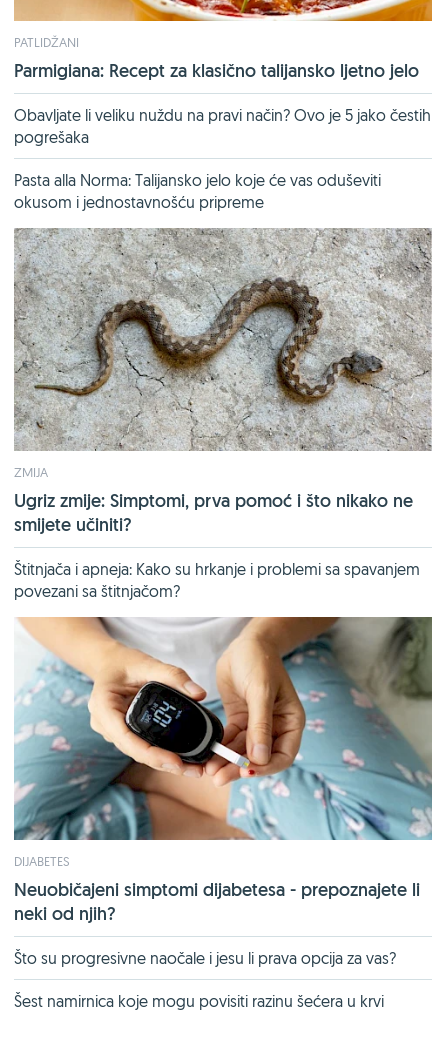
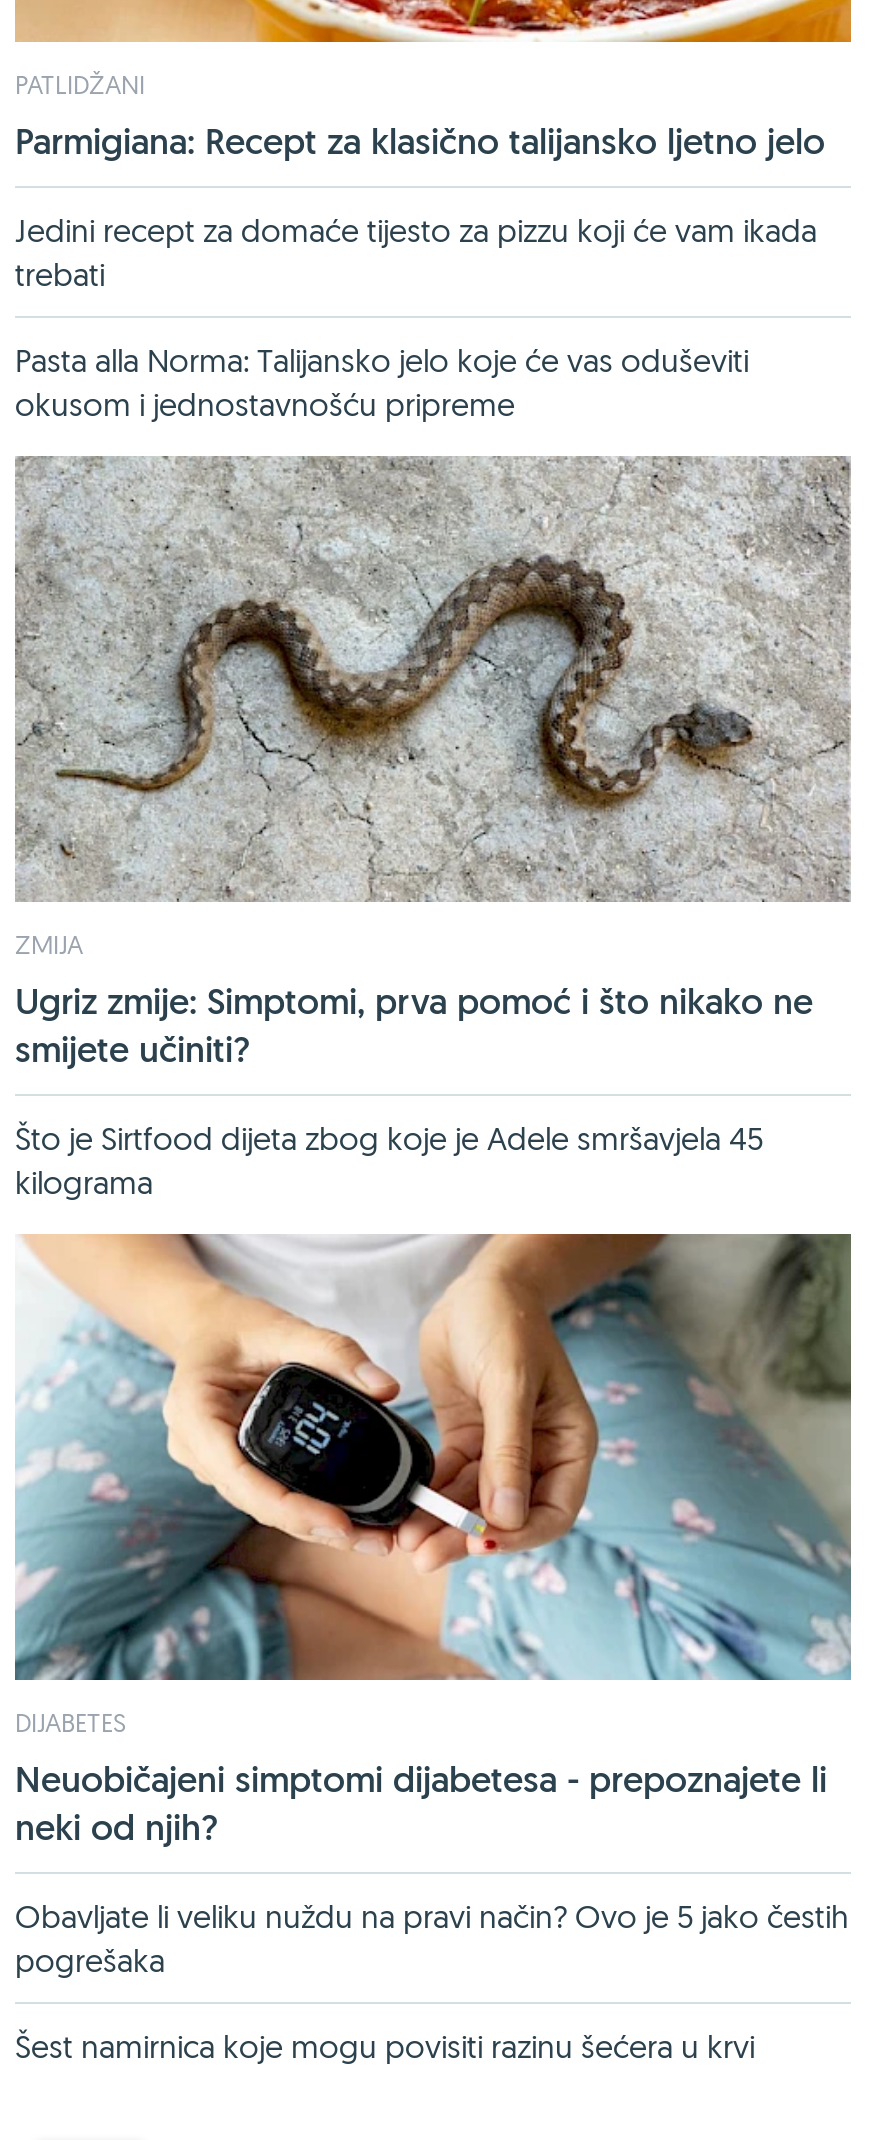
none -> [15,210,817,294] Jedini recept za domaće tijesto za pizzu koji će vam ikada | trebati
moved [14,105,431,147] -> [15,1896,849,1980]: Obavljate li veliku nuždu na pravi način? Ovo je 5 jako čestih | pogrešaka
[14,559,420,601] Štitnjača i apneja: Kako su hrkanje i problemi sa spavanjem | povezani sa štitnjačom? -> [15,1118,763,1202] Što je Sirtfood dijeta zbog koje je Adele smršavjela 45 | kilograma
[14,948,396,968] Što su progresivne naočale i jesu li prava opcija za vas? -> none

